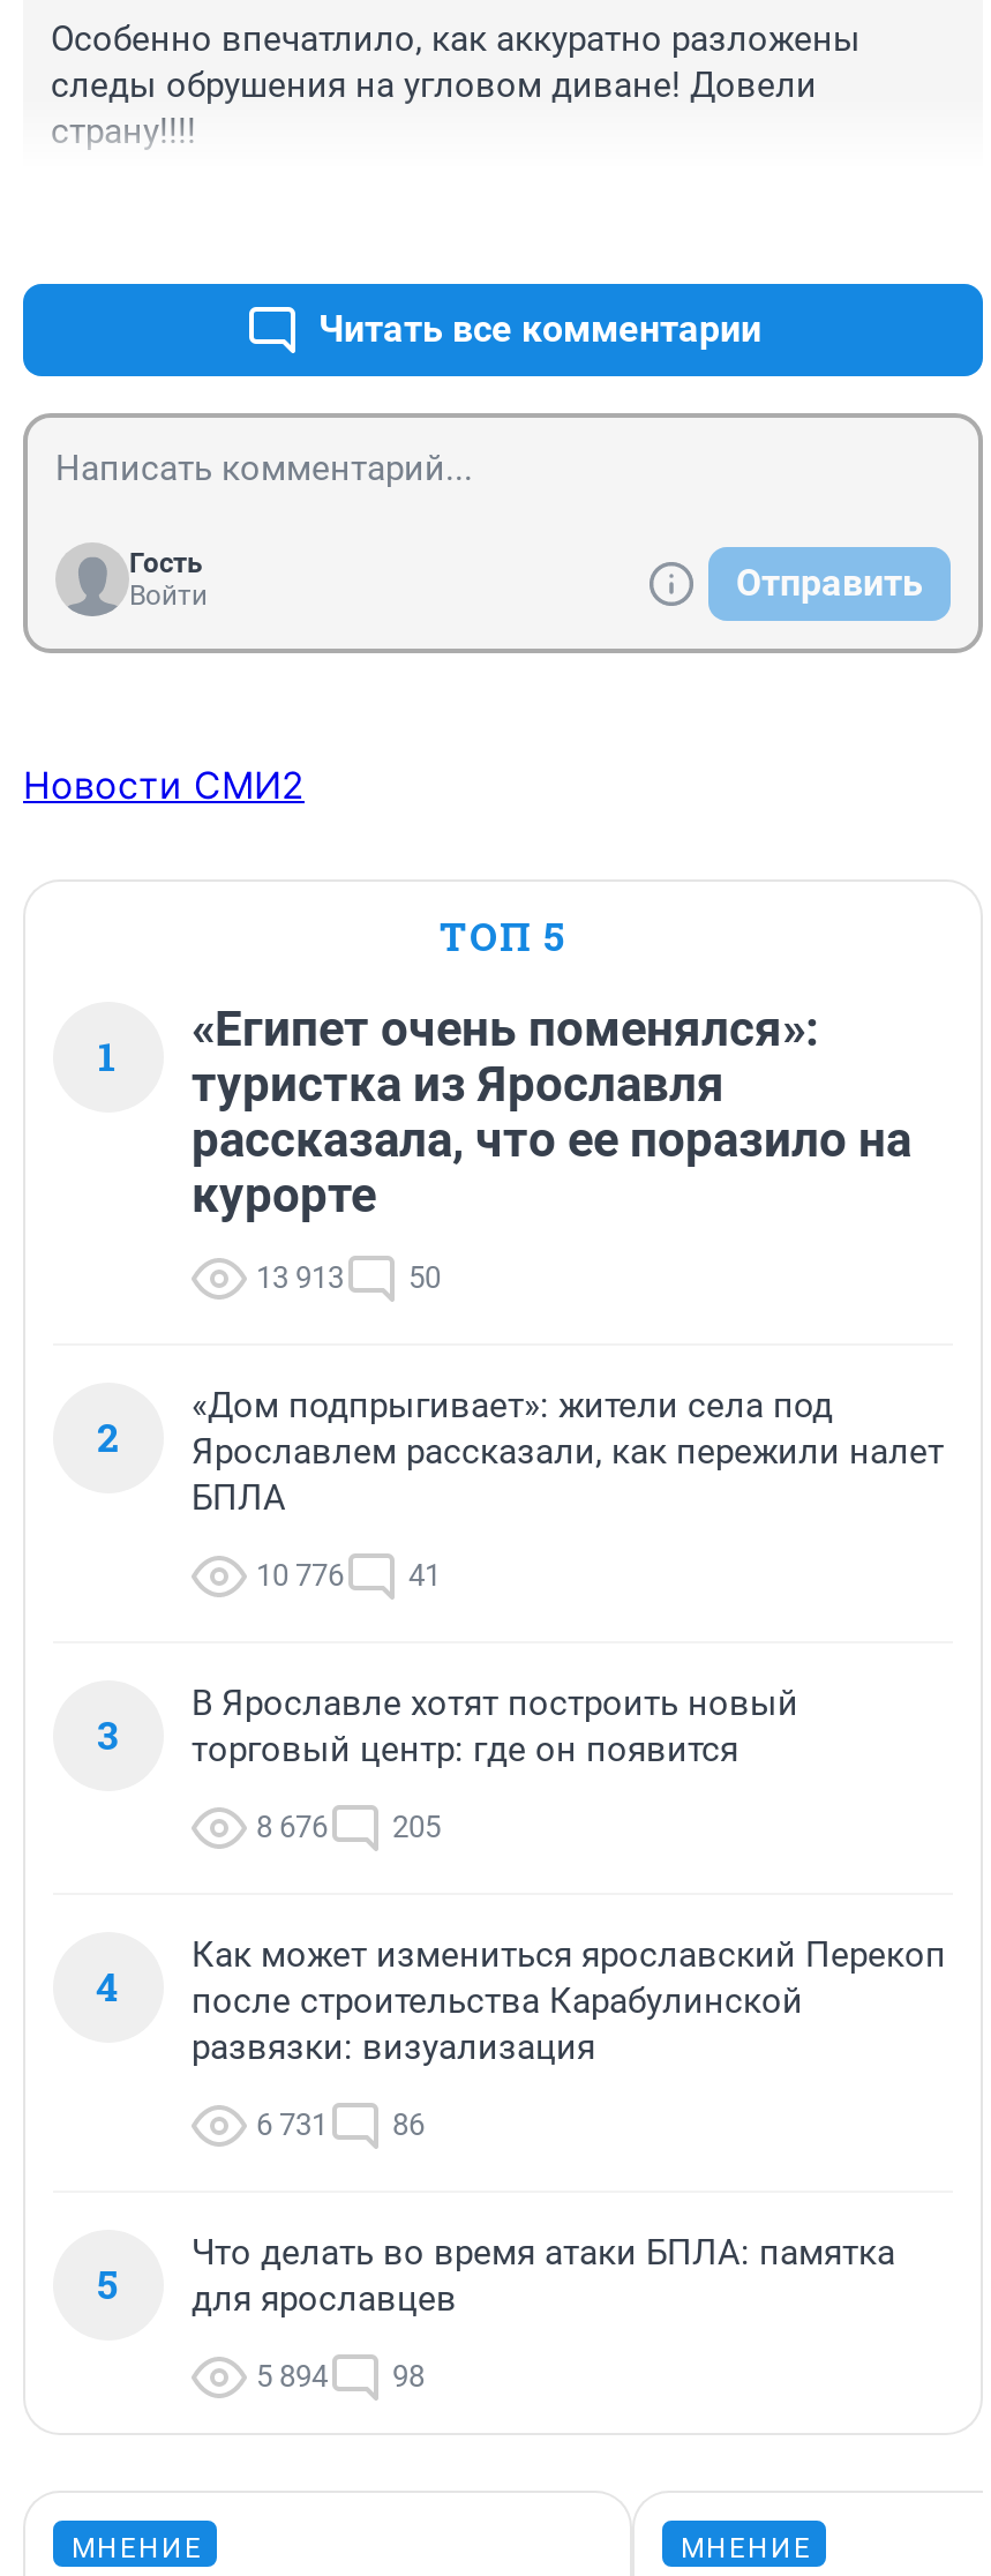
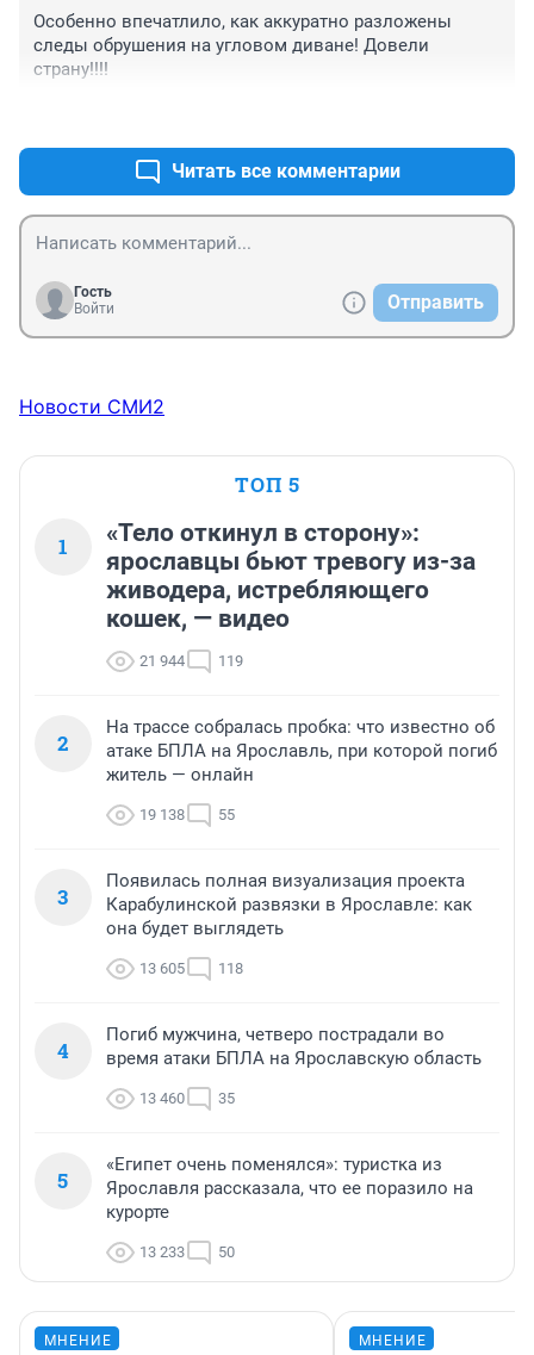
[192,1002,911,1224] «Египет очень поменялся»: | туристка из Ярославля | рассказала, что ее поразило на | курорте -> [106,519,476,633] «Тело откинул в сторону»: | ярославцы бьют тревогу из-за | живодера, истребляющего | кошек, — видео
[256,1261,441,1295] 13 913 | 50 -> [139,652,243,670] 21 944 | 119
[192,1385,944,1519] «Дом подпрыгивает»: жители села под | Ярославлем рассказали, как пережили налет | БПЛА -> [106,716,497,786] На трассе собралась пробка: что известно об | атаке БПЛА на Ярославль, при которой погиб | житель — онлайн
[256,1559,441,1593] 10 776 | 41 -> [139,806,235,824] 19 138 | 55
[192,1683,798,1771] В Ярославле хотят построить новый | торговый центр: где он появится -> [106,870,472,939] Появилась полная визуализация проекта | Карабулинской развязки в Ярославле: как | она будет выглядеть
[256,1810,441,1845] 8 676 | 205 -> [139,960,243,977] 13 605 | 118
[192,1935,946,2069] Как может измениться ярославский Перекоп | после строительства Карабулинской | развязки: визуализация -> [106,1024,482,1069] Погиб мужчина, четверо пострадали во | время атаки БПЛА на Ярославскую область
[256,2108,425,2143] 6 731 | 86 -> [139,1089,235,1107] 13 460 | 35
[192,2233,895,2320] Что делать во время атаки БПЛА: памятка | для ярославцев -> [106,1154,473,1223] «Египет очень поменялся»: туристка из | Ярославля рассказала, что ее поразило на | курорте
[256,2359,425,2394] 5 894 | 98 -> [139,1243,235,1261] 13 233 | 50

